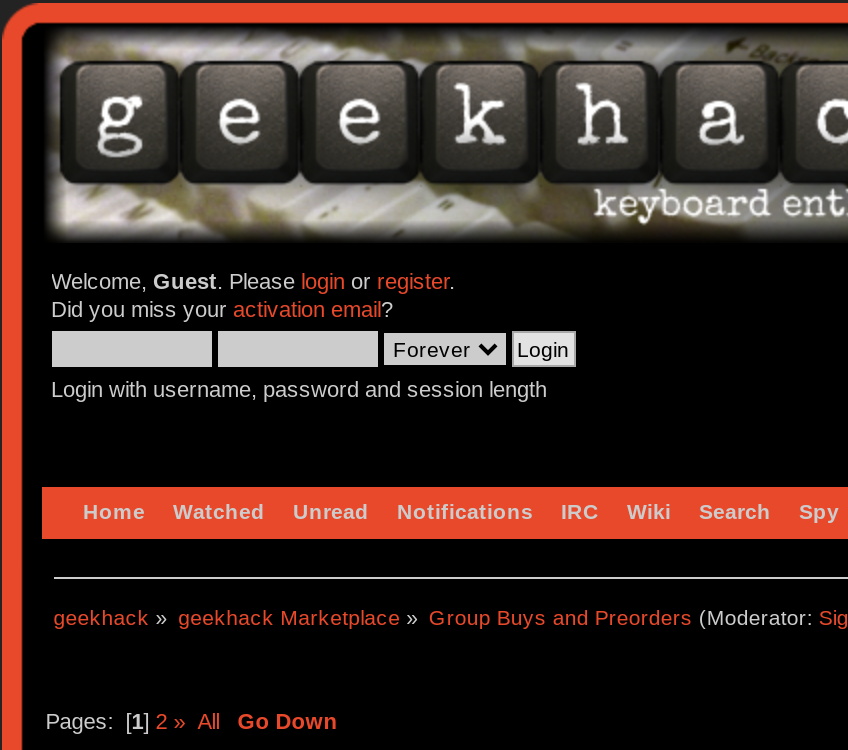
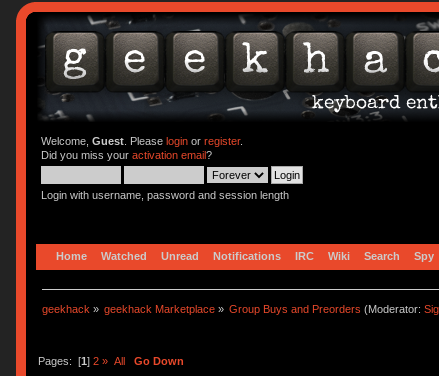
[46,29,842,241] [image] -> [39,16,436,120] [image]

